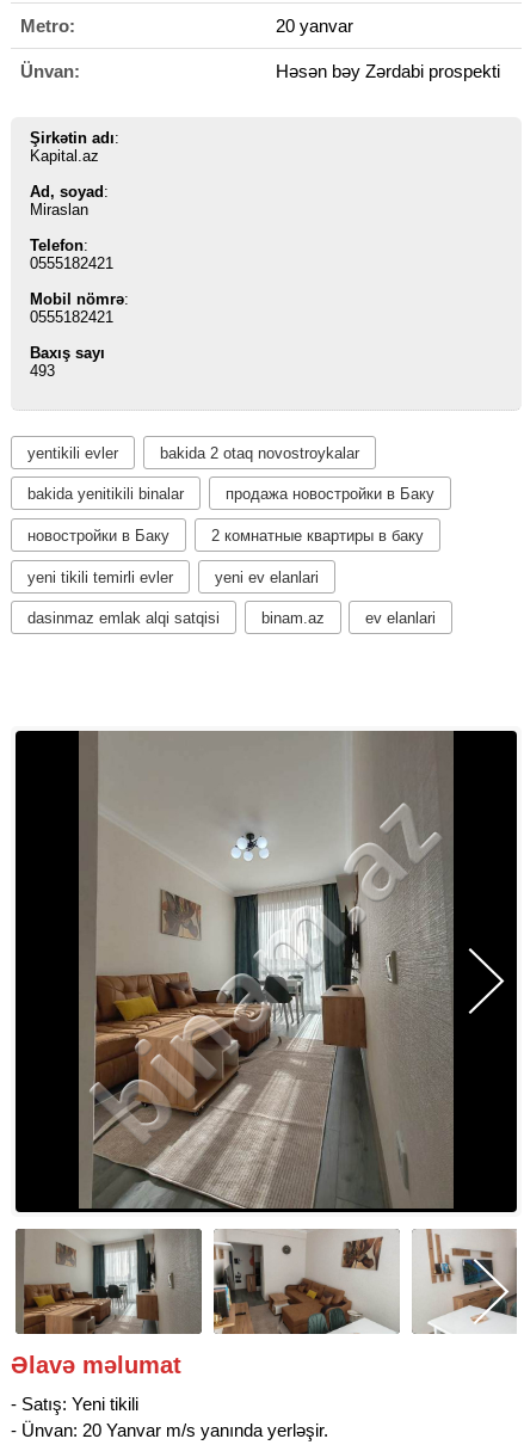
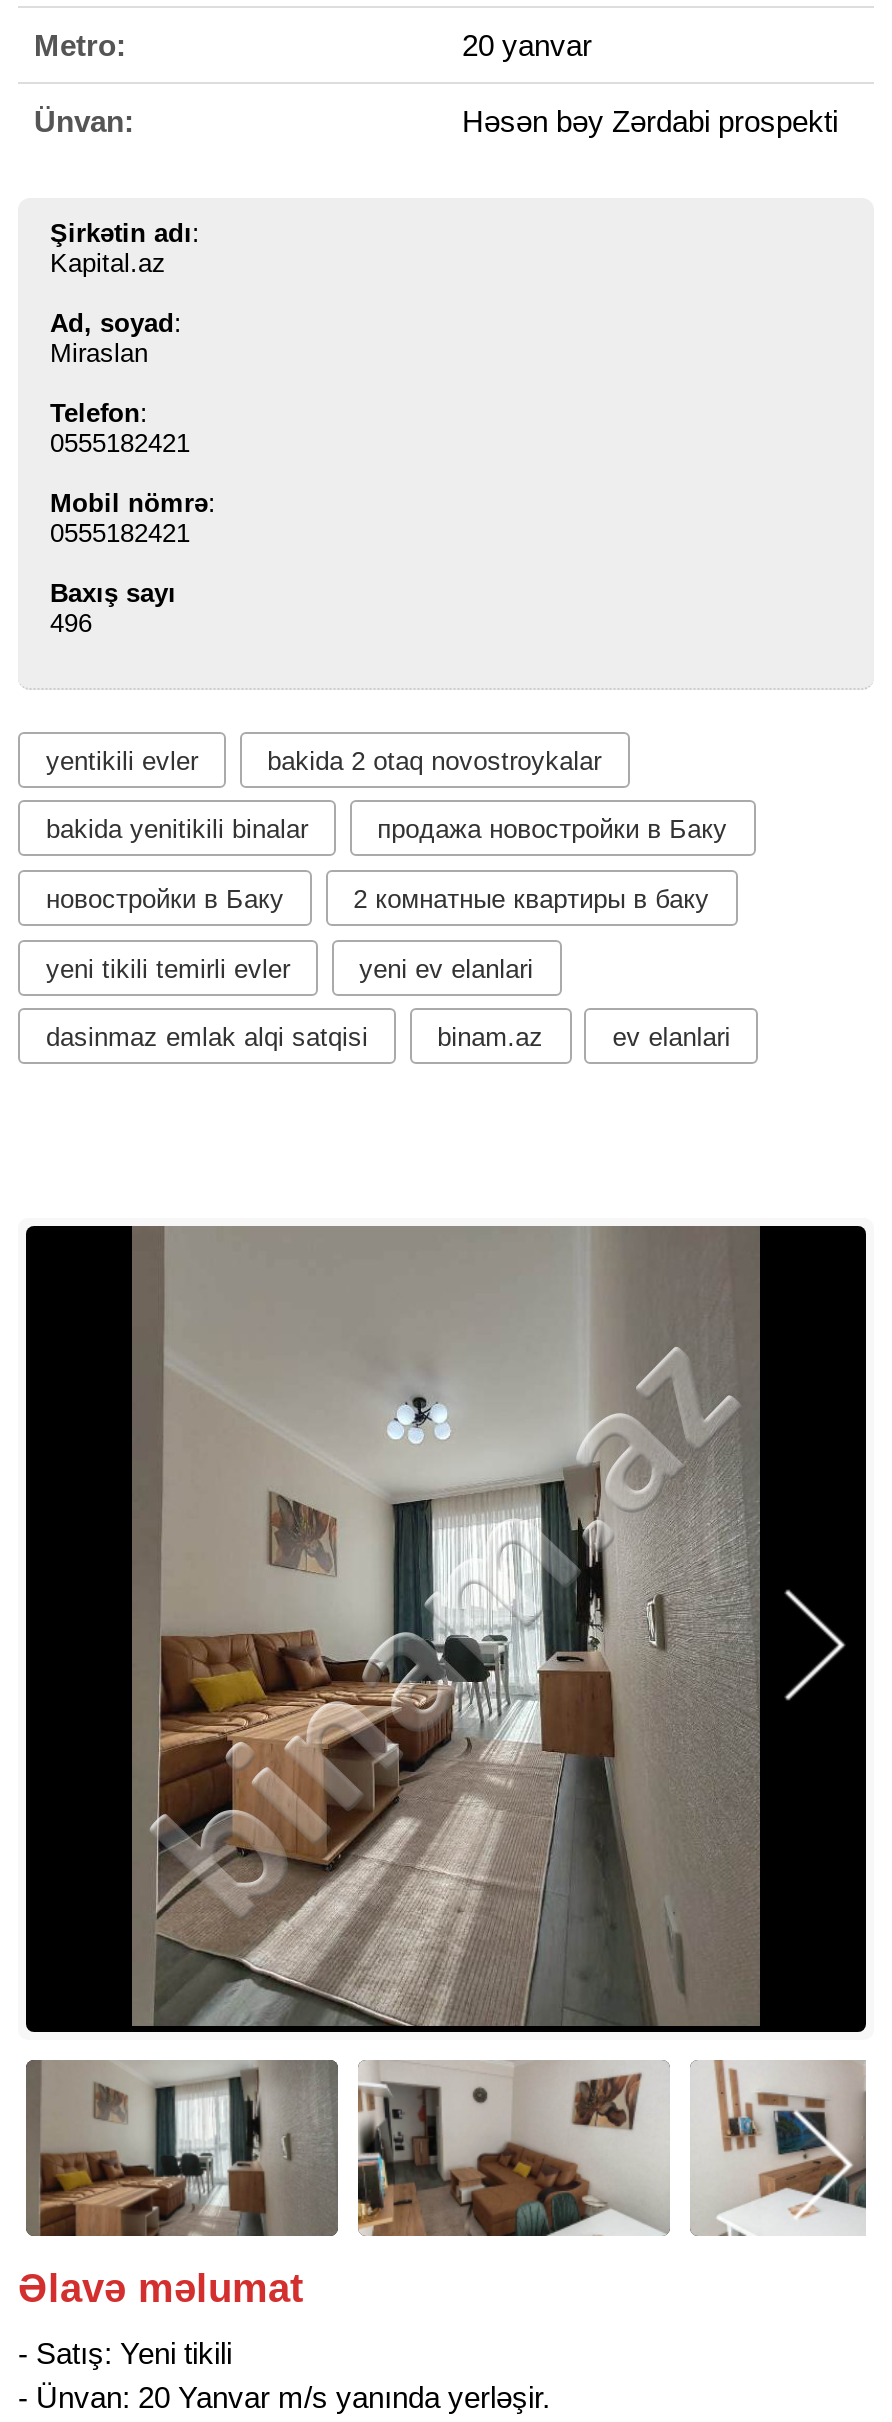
[30,362,55,380] 493 -> [50,608,92,638] 496

